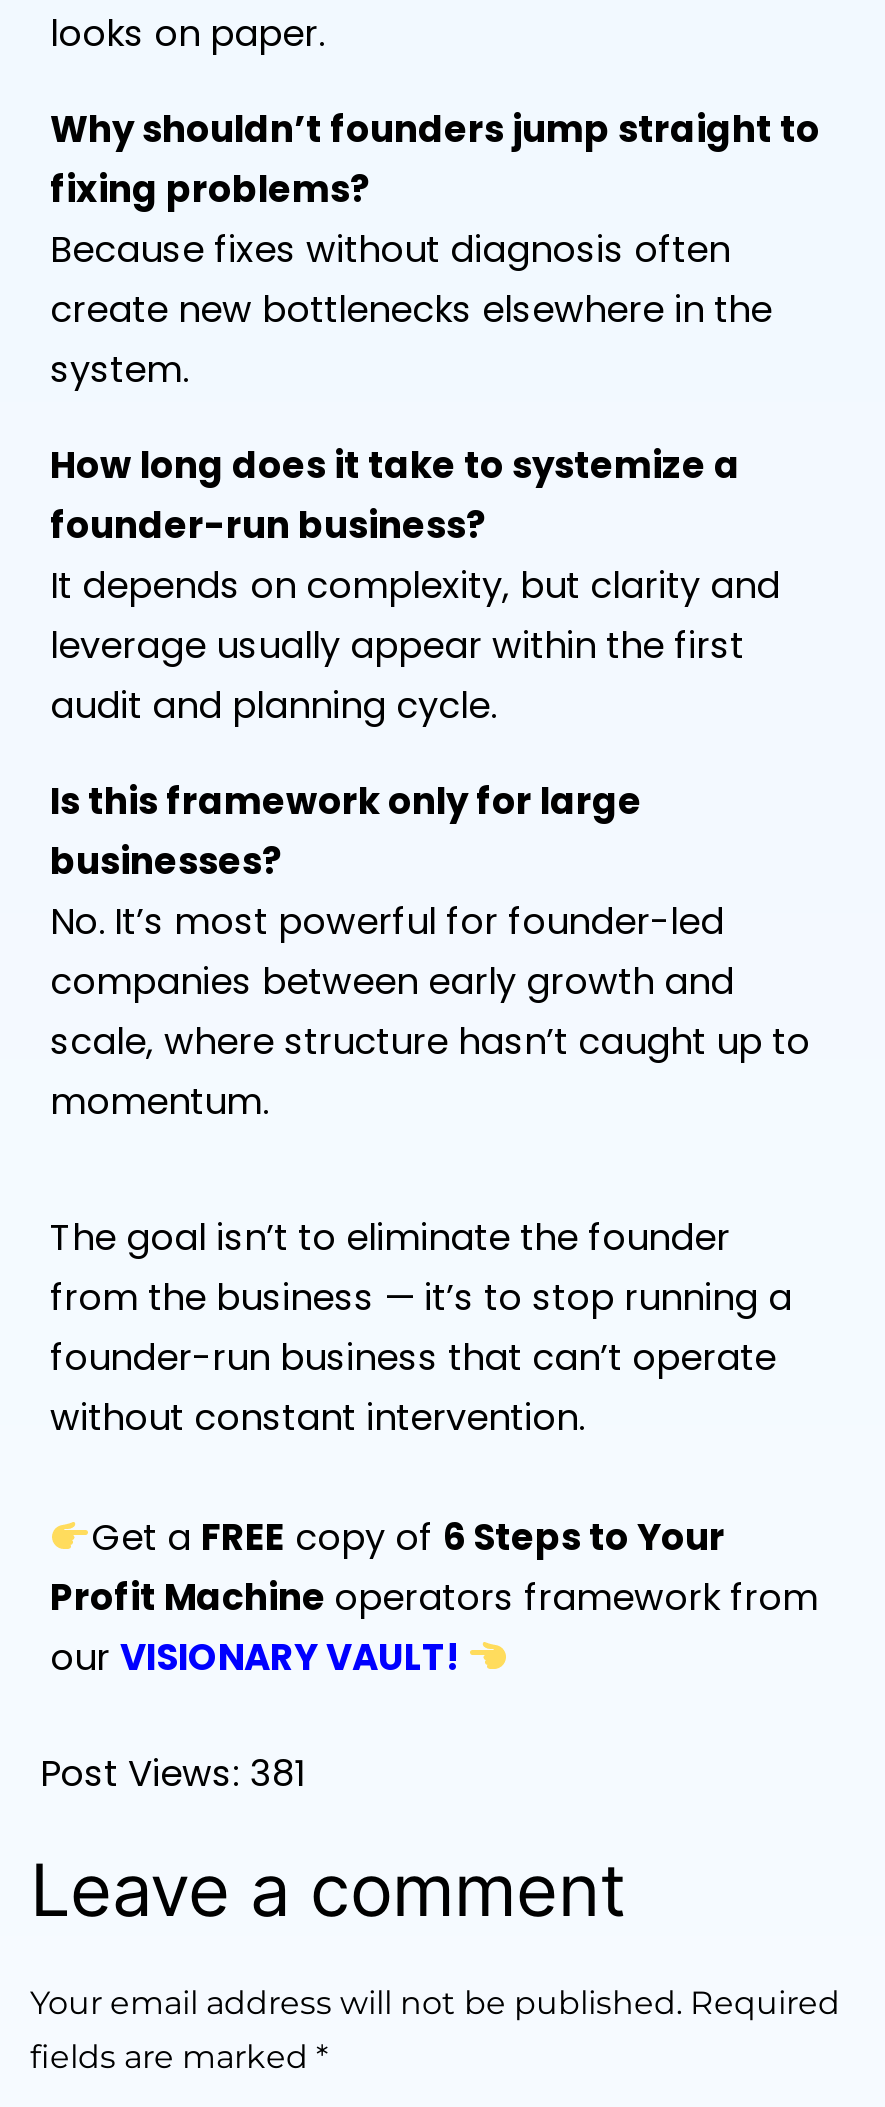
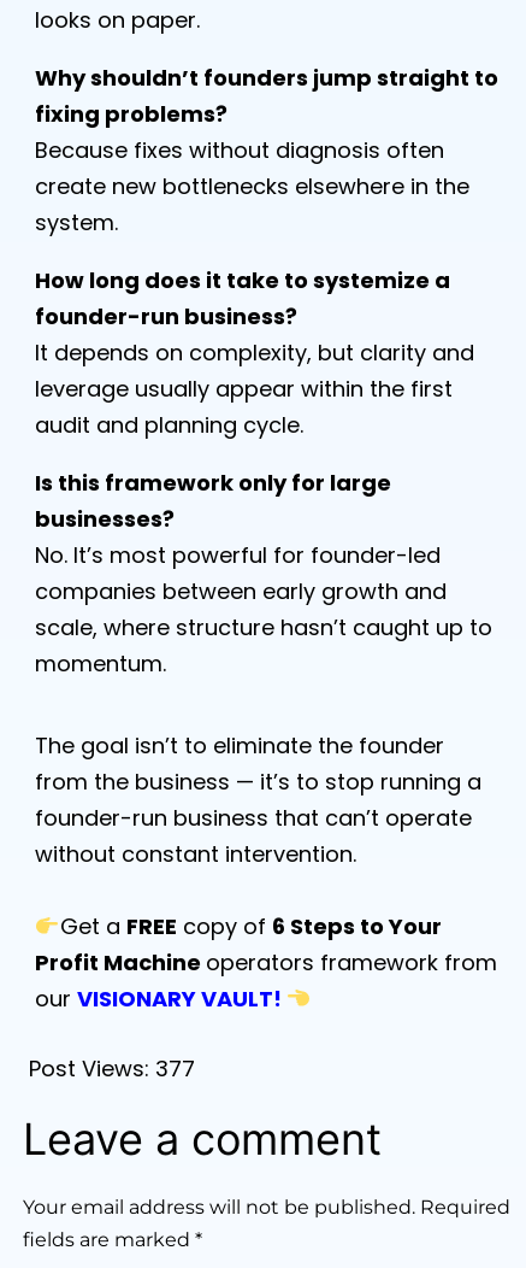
[40,1747,304,1797] Post Views: 381 -> [29,1053,195,1083] Post Views: 377

